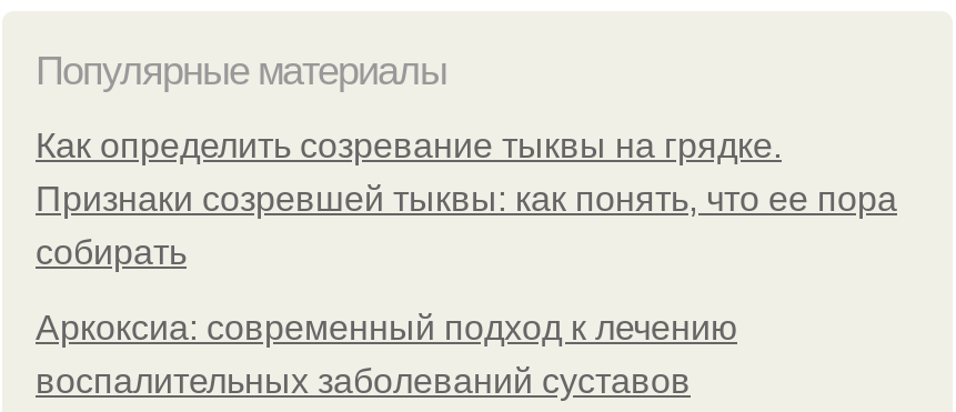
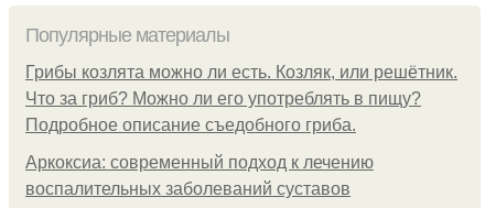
[36,127,897,271] Как определить созревание тыквы на грядке. | Признаки созревшей тыквы: как понять, что ее пора | собирать -> [25,63,457,134] Грибы козлята можно ли есть. Козляк, или решётник. | Что за гриб? Можно ли его употреблять в пищу? | Подробное описание съедобного гриба.

